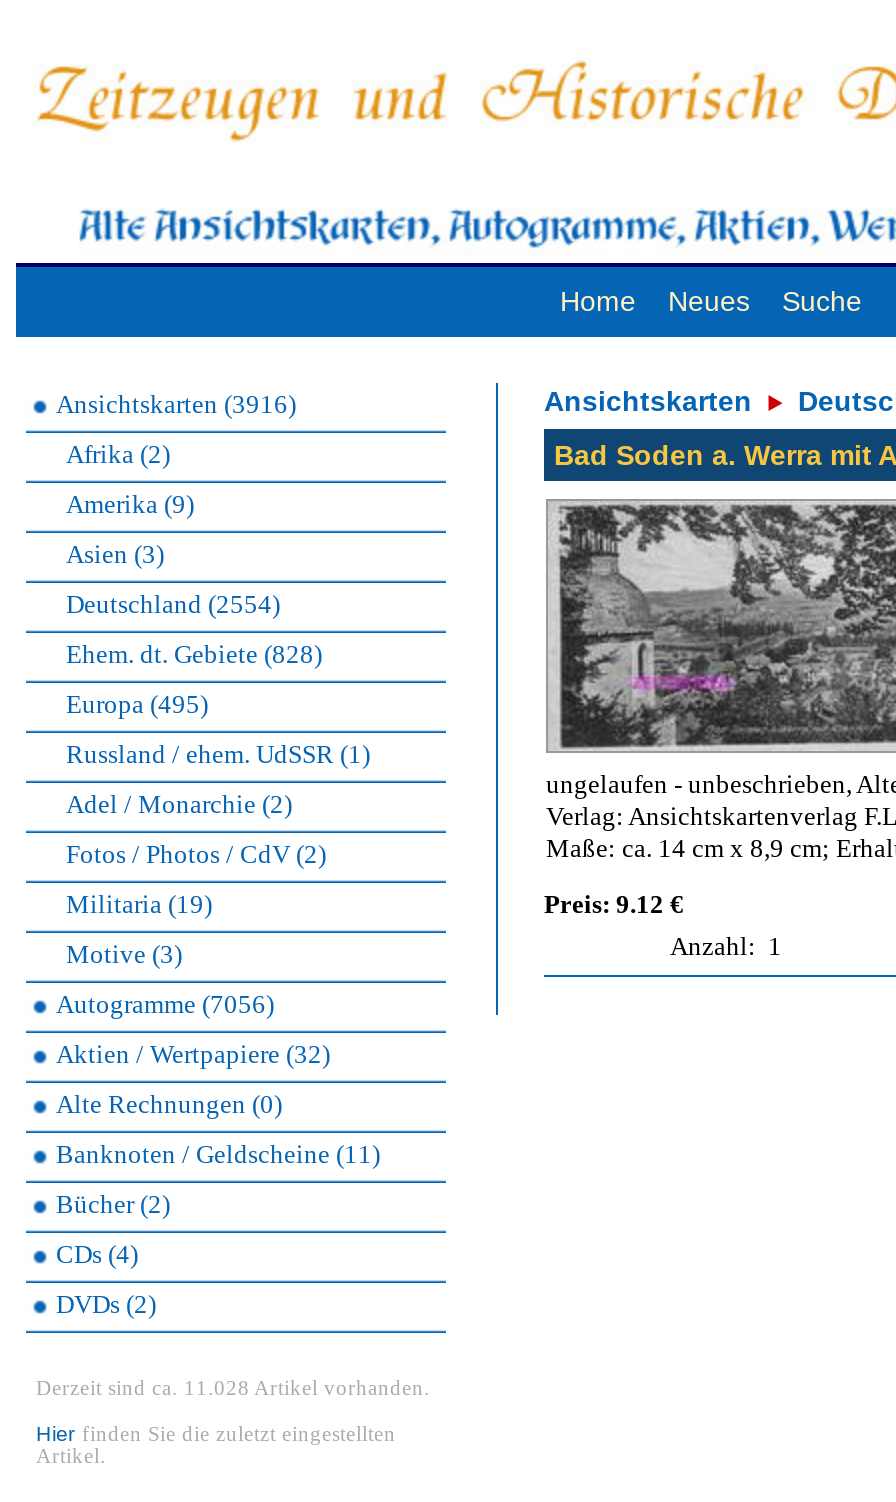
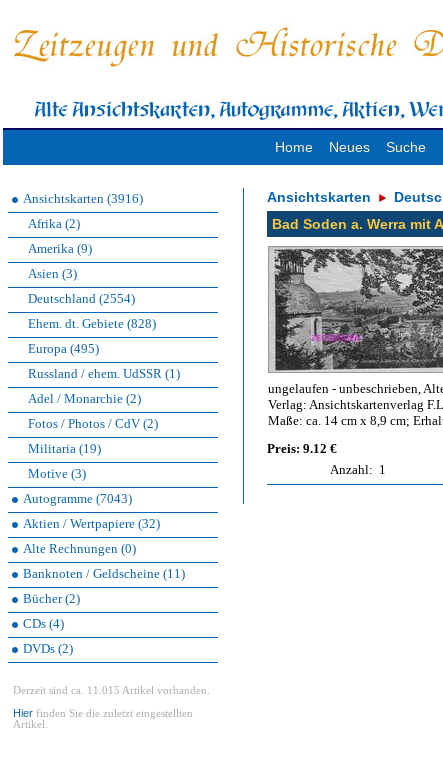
[56,989,274,1019] Autogramme (7056) -> [23,491,132,506] Autogramme (7043)
[36,1377,430,1399] Derzeit sind ca. 11.028 Artikel vorhanden. -> [13,685,210,696] Derzeit sind ca. 11.015 Artikel vorhanden.

